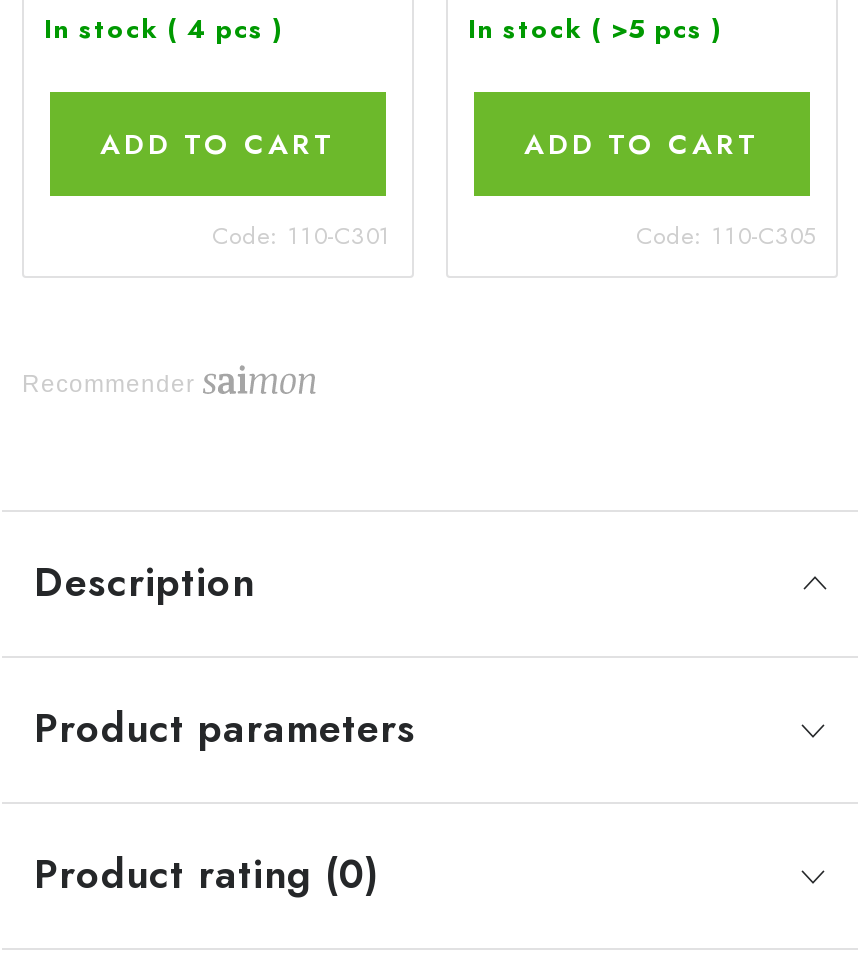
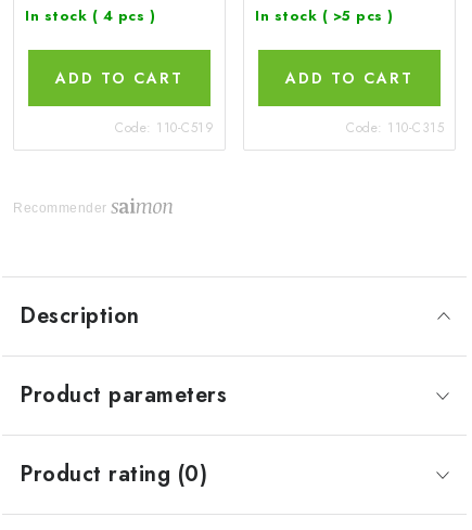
[212,217,392,253] Code: 110-C301 -> [115,118,214,137] Code: 110-C519
[636,217,816,253] Code: 110-C305 -> [346,118,444,137] Code: 110-C315

